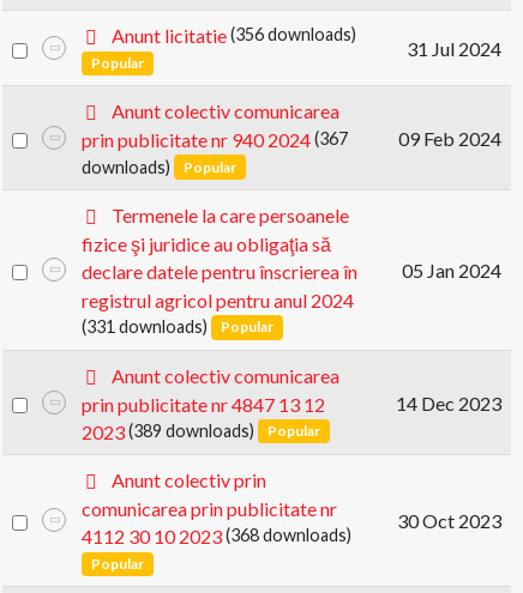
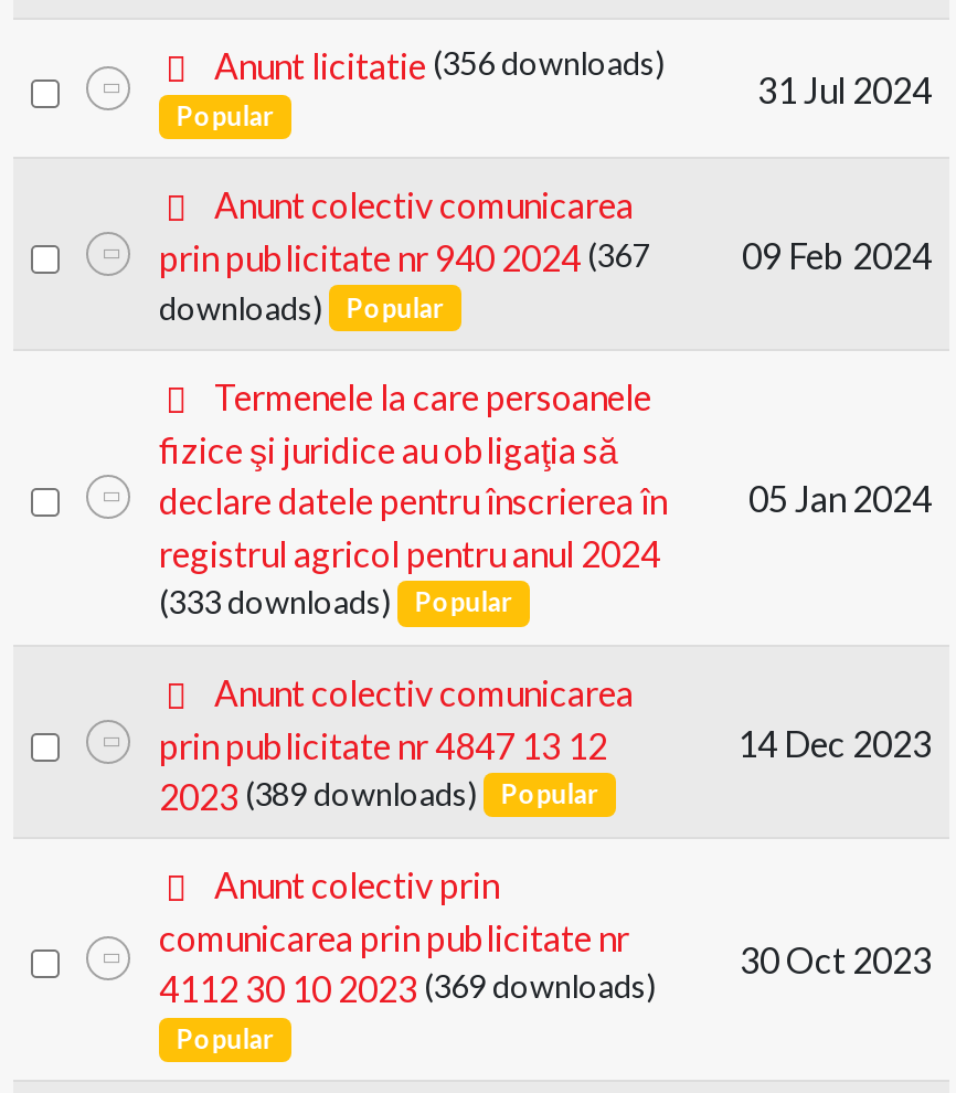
[82,317,208,337] (331 downloads) -> [159,584,391,621] (333 downloads)
[82,525,351,548] 4112 30 10 2023 (368 downloads) -> [159,967,656,1009] 4112 30 10 2023 (369 downloads)

